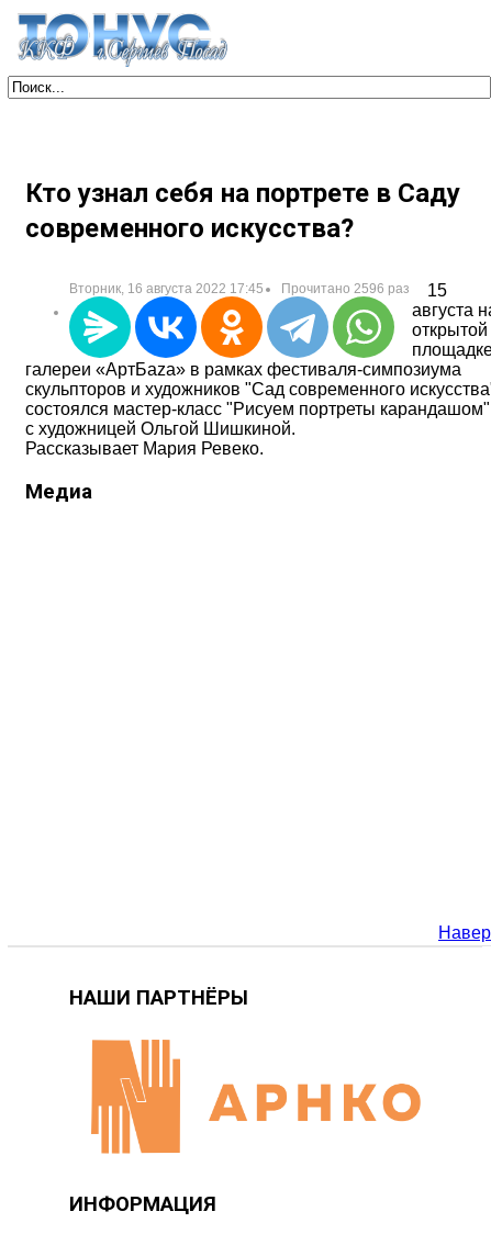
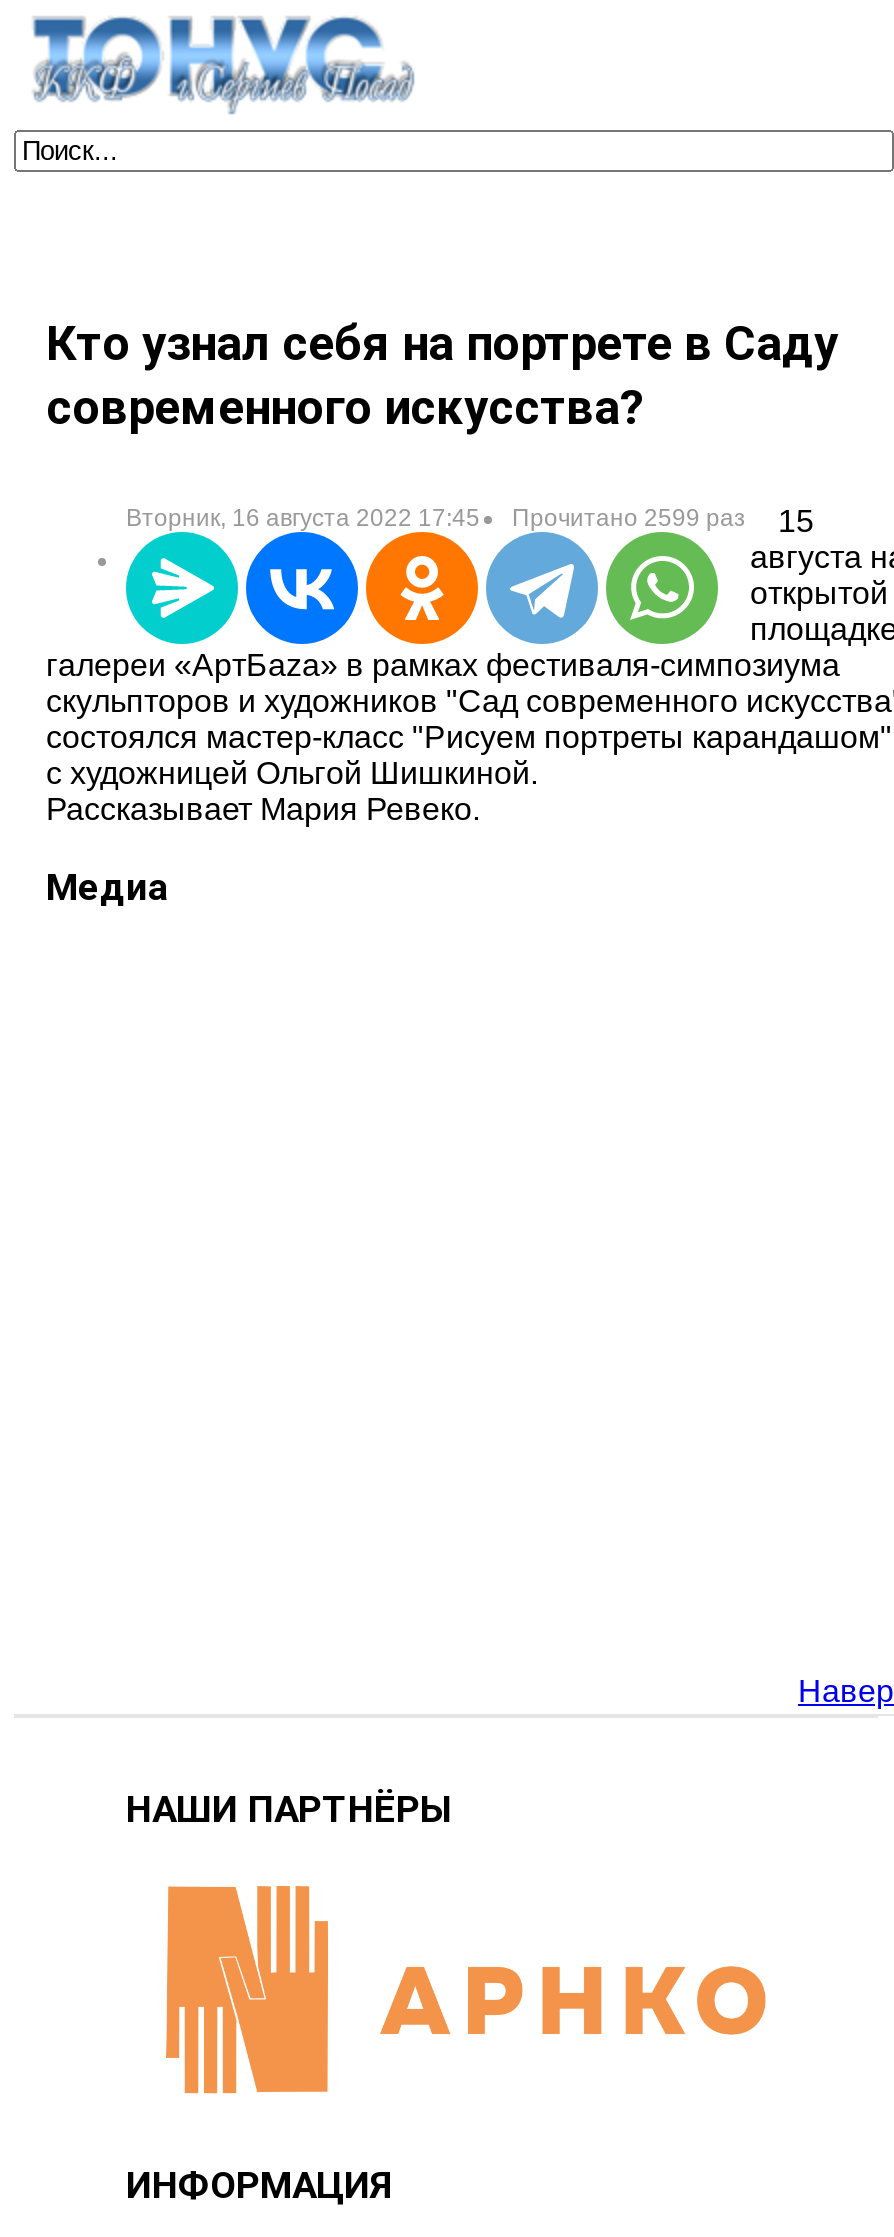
[281,281,410,296] Прочитано 2596 раз -> [512,504,746,532] Прочитано 2599 раз

